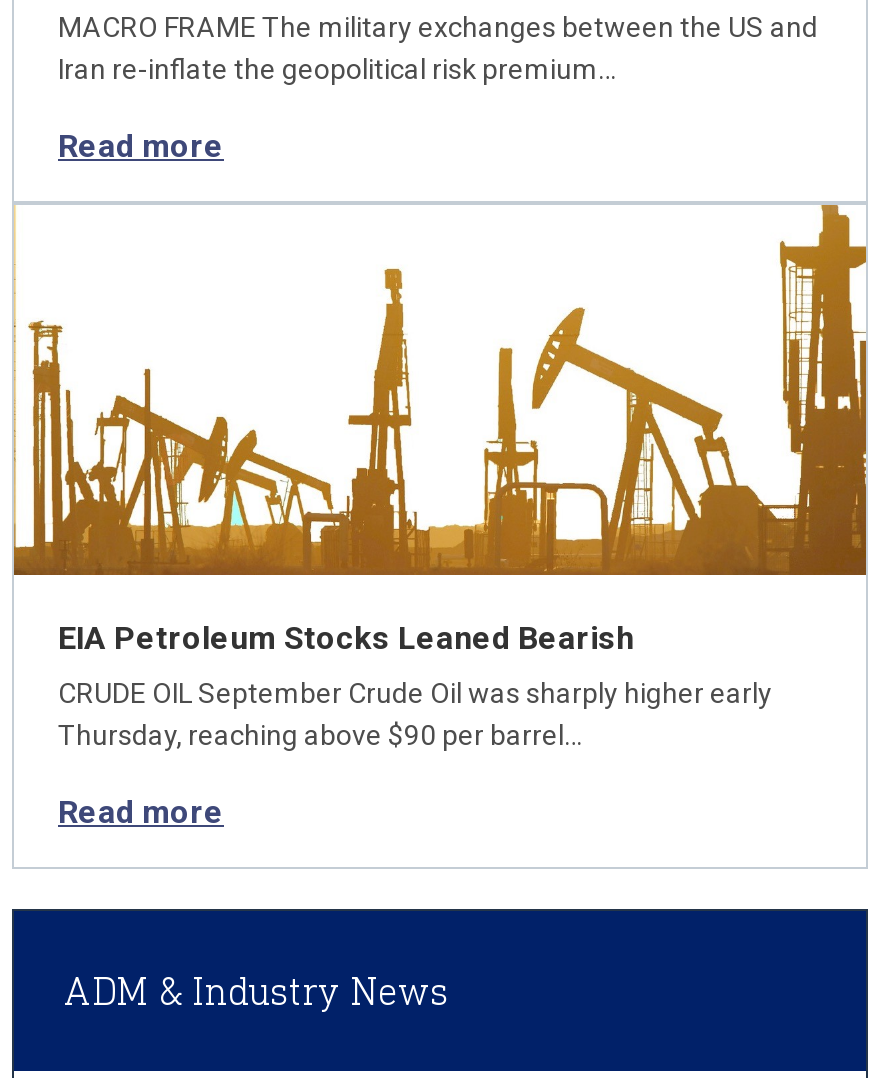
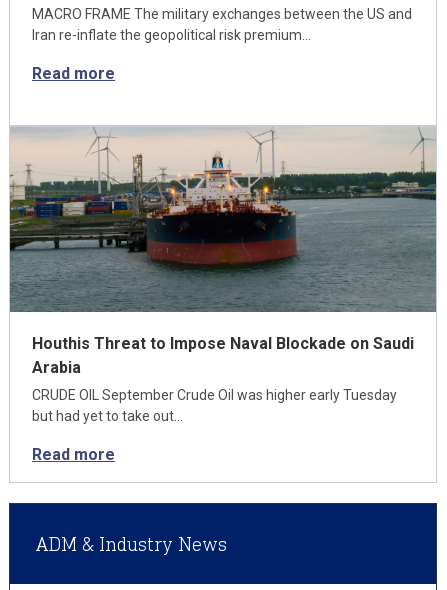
[12,201,868,657] [image] | EIA Petroleum Stocks Leaned Bearish -> [9,125,437,377] [image] | Houthis Threat to Impose Naval Blockade on Saudi | Arabia
[58,677,772,751] CRUDE OIL September Crude Oil was sharply higher early | Thursday, reaching above $90 per barrel… -> [32,387,397,424] CRUDE OIL September Crude Oil was higher early Tuesday | but had yet to take out…

